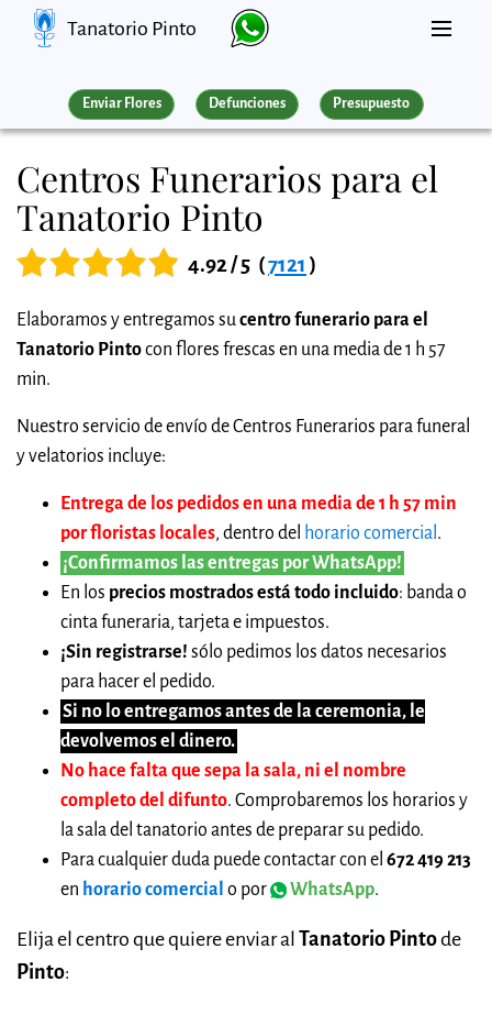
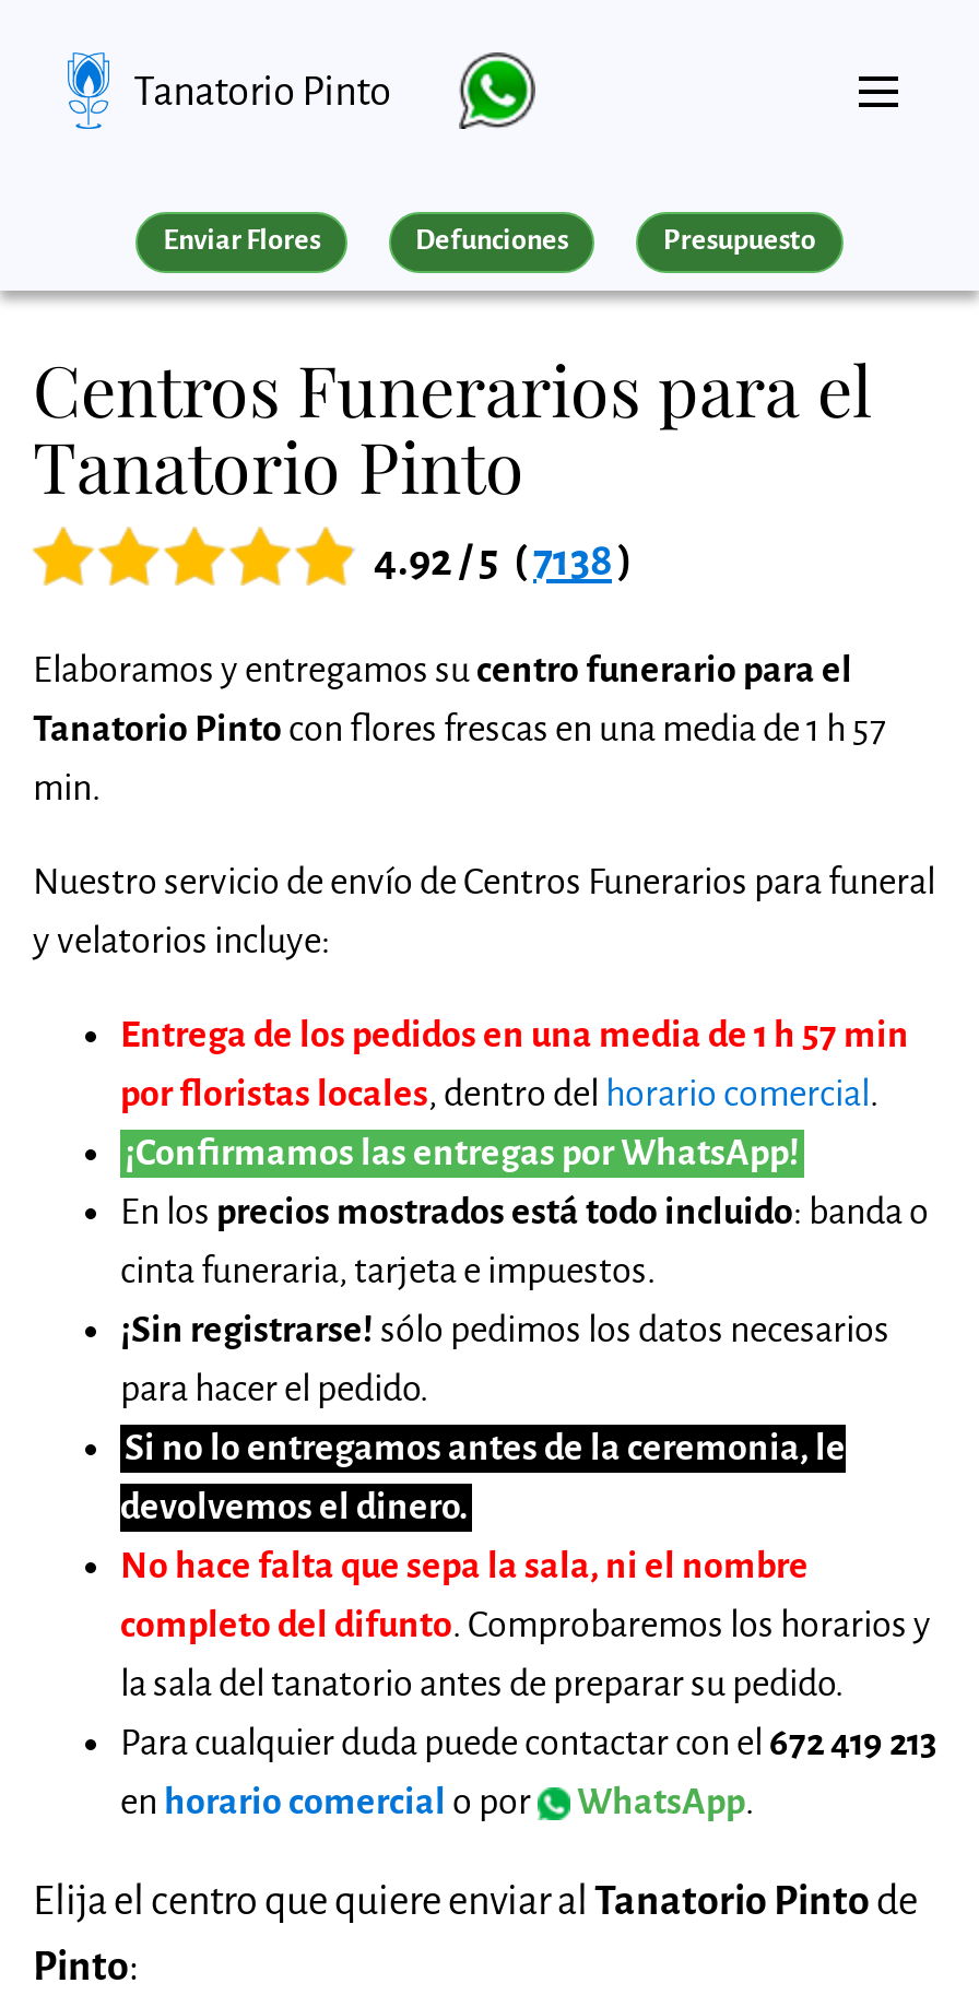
[188,253,316,276] 4.92 / 5 (7121) -> [374,537,632,583] 4.92 / 5 (7138)

